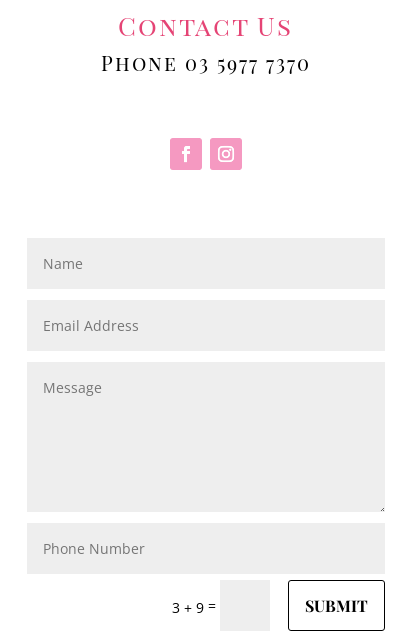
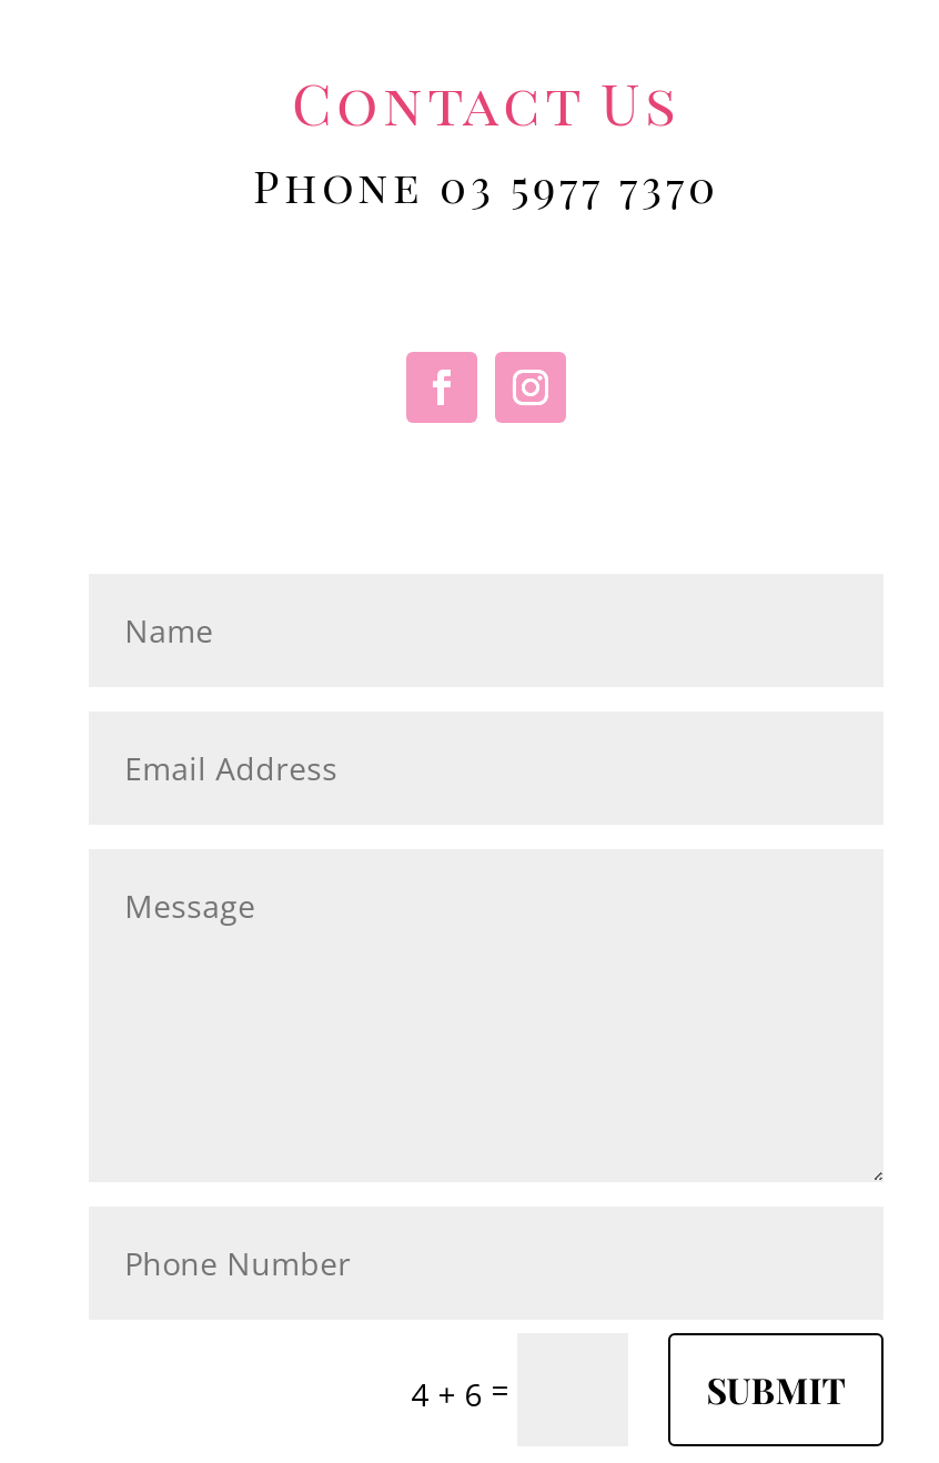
[172,596,220,617] 3 + 9 = -> [411,1368,518,1414] 4 + 6 =

